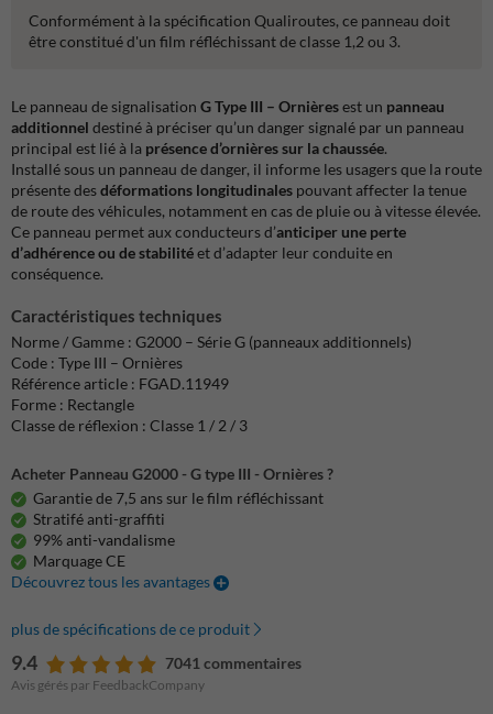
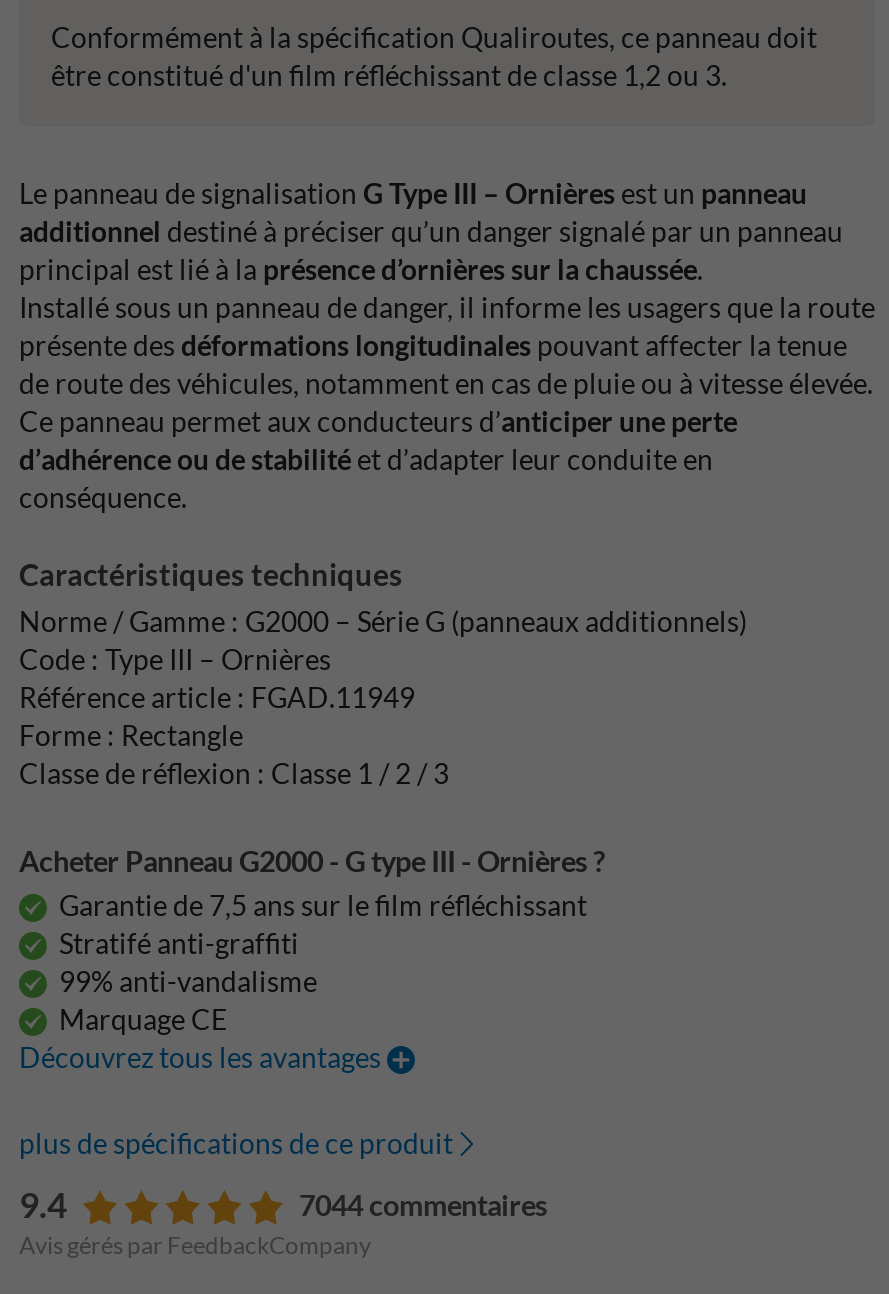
[165,654,302,673] 7041 commentaires -> [299,1189,547,1223] 7044 commentaires

